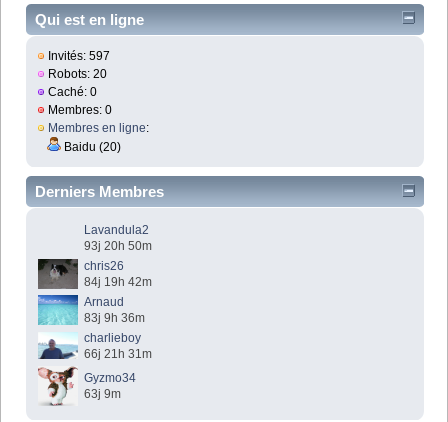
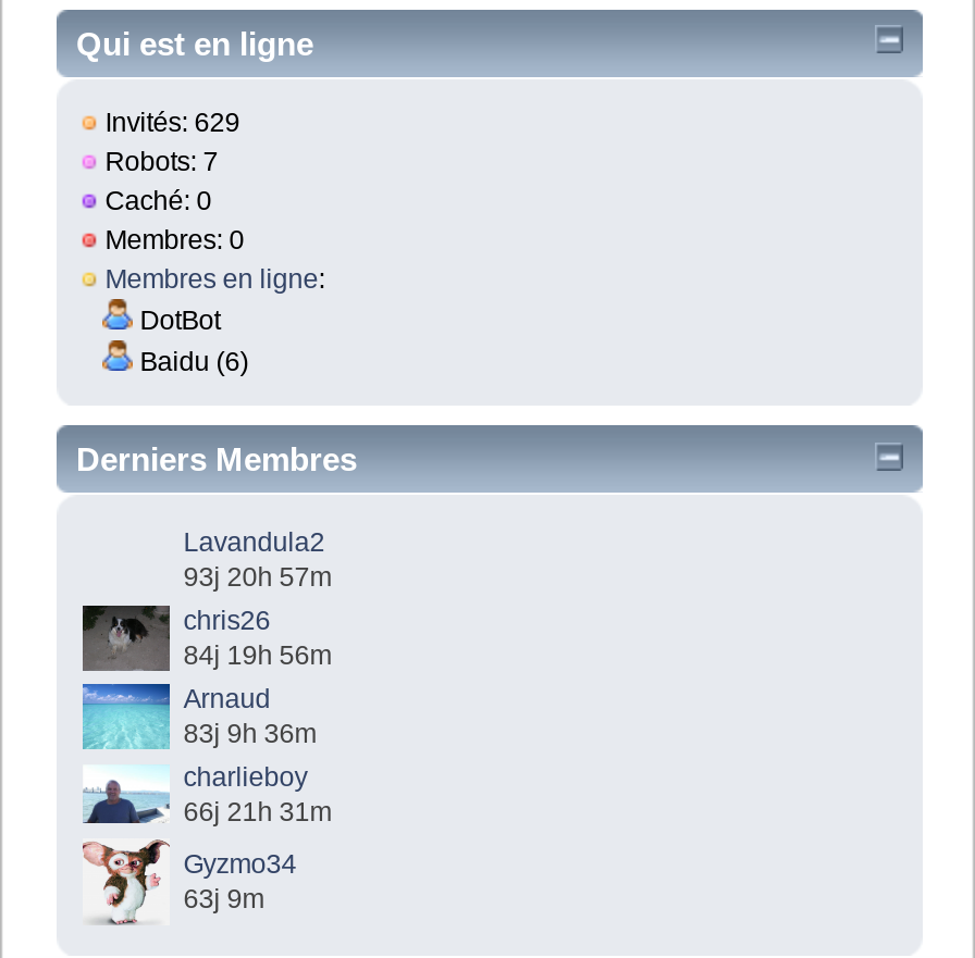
[45,49,110,63] Invités: 597 -> [98,107,240,137] Invités: 629
[45,67,107,81] Robots: 20 -> [98,146,218,177] Robots: 7
[61,140,121,154] Baidu (20) -> [133,305,249,377] DotBot | Baidu (6)
[84,239,152,253] 93j 20h 50m -> [183,563,331,594] 93j 20h 57m
[84,275,152,289] 84j 19h 42m -> [183,642,331,672] 84j 19h 56m

